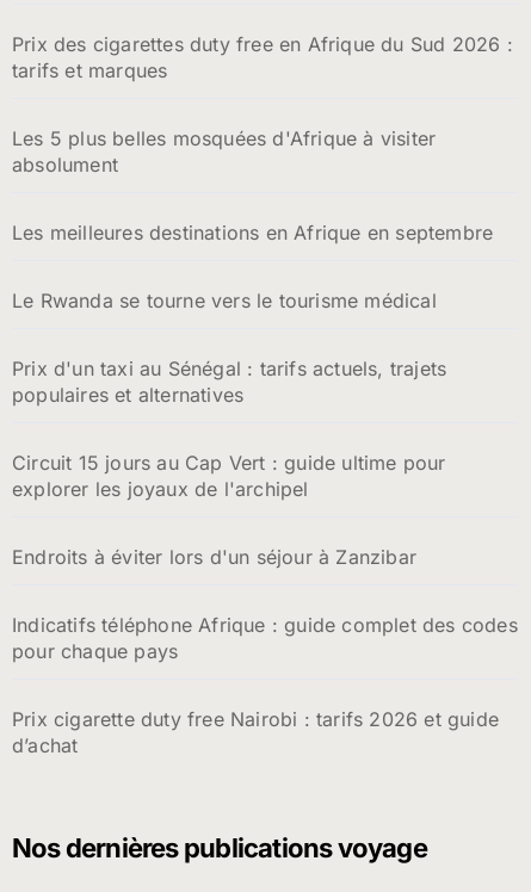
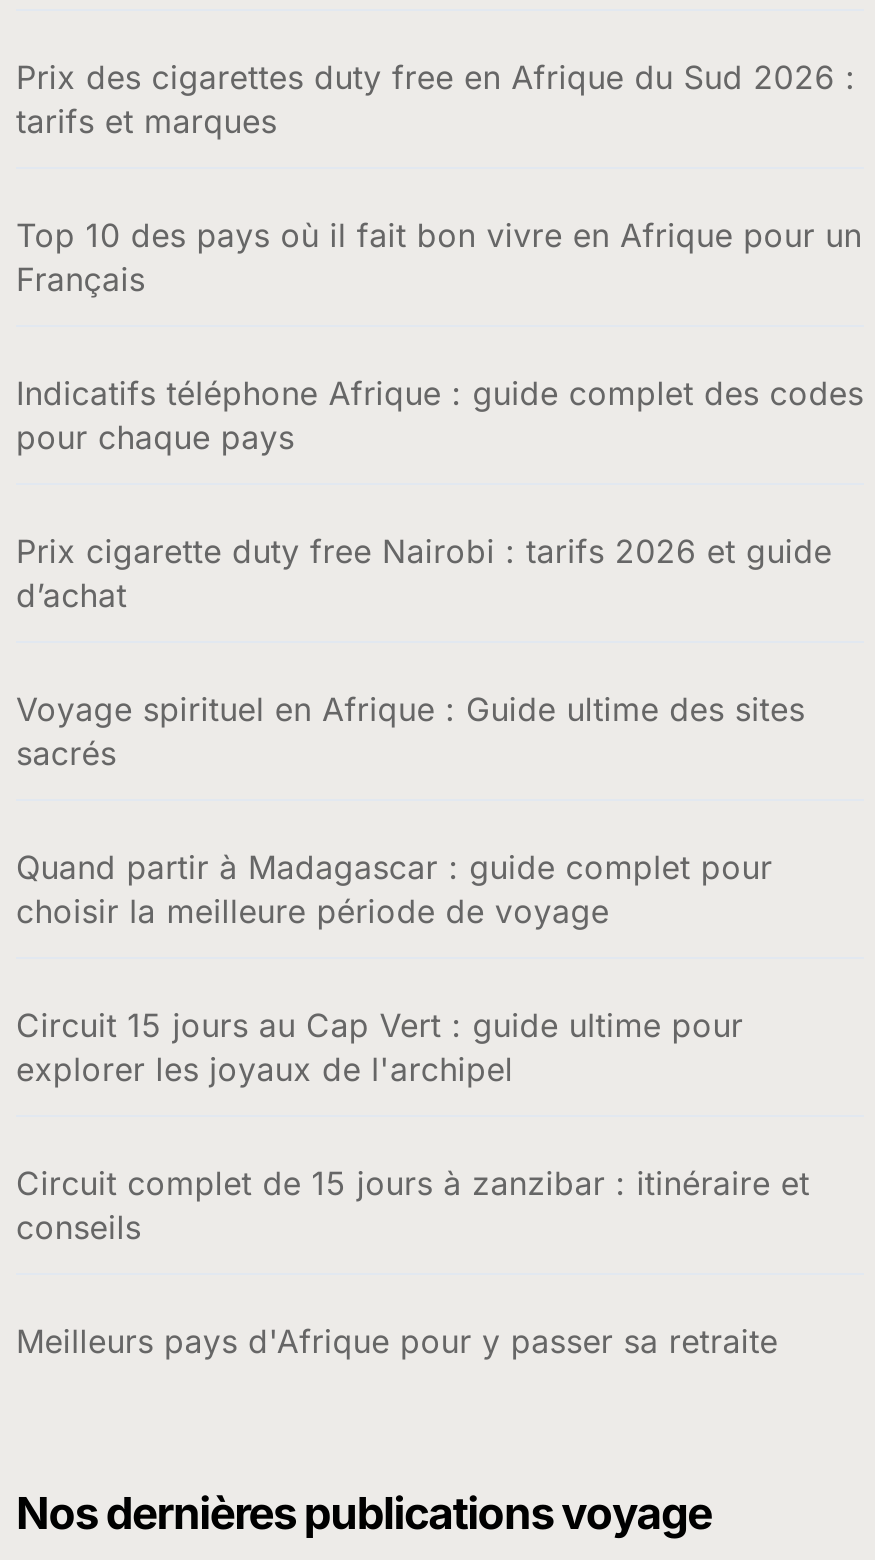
[12,126,493,568] Les 5 plus belles mosquées d'Afrique à visiter | absolument | Les meilleures destinations en Afrique en septembre | Le Rwanda se tourne vers le tourisme médical | Prix d'un taxi au Sénégal : tarifs actuels, trajets | populaires et alternatives | Endroits à éviter lors d'un séjour à Zanzibar -> [16,214,862,298] Top 10 des pays où il fait bon vivre en Afrique pour un | Français
moved [12,450,446,500] -> [16,1004,743,1088]: Circuit 15 jours au Cap Vert : guide ultime pour | explorer les joyaux de l'archipel
moved [12,612,518,757] -> [16,372,864,614]: Indicatifs téléphone Afrique : guide complet des codes | pour chaque pays | Prix cigarette duty free Nairobi : tarifs 2026 et guide | d’achat
none -> [16,688,810,1360] Voyage spirituel en Afrique : Guide ultime des sites | sacrés | Quand partir à Madagascar : guide complet pour | choisir la meilleure période de voyage | Circuit complet de 15 jours à zanzibar : itinéraire et | conseils | Meilleurs pays d'Afrique pour y passer sa retraite

